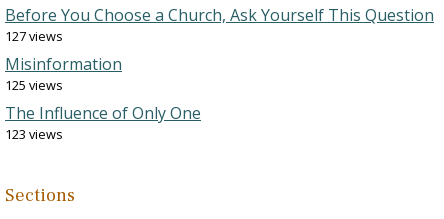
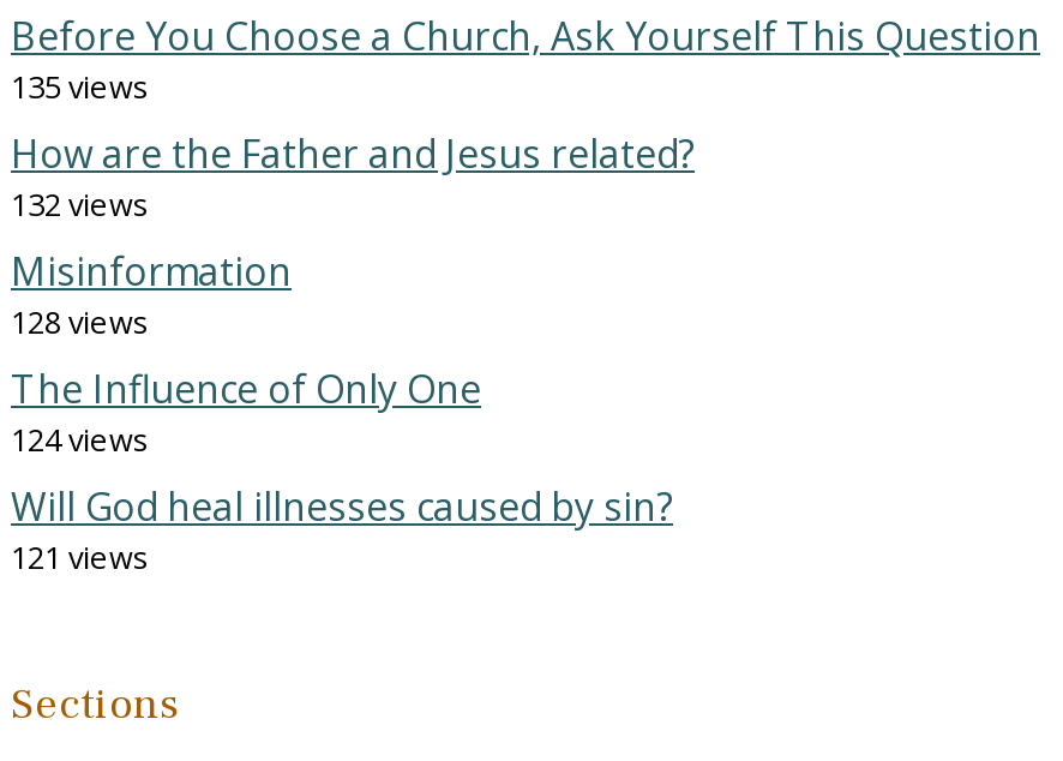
[5,27,63,45] 127 views -> [11,65,695,226] 135 views | How are the Father and Jesus related? | 132 views
[5,76,63,94] 125 views -> [11,300,150,343] 128 views
[5,125,63,143] 123 views -> [11,418,673,579] 124 views | Will God heal illnesses caused by sin? | 121 views

